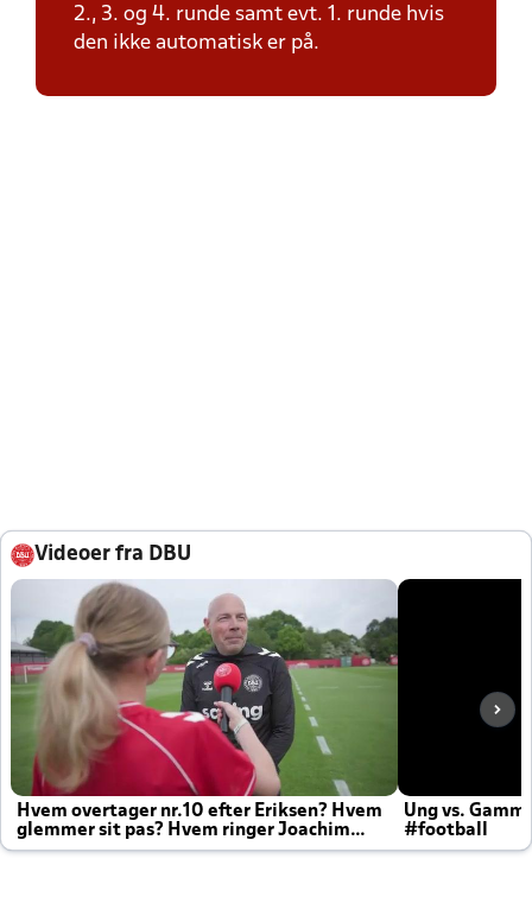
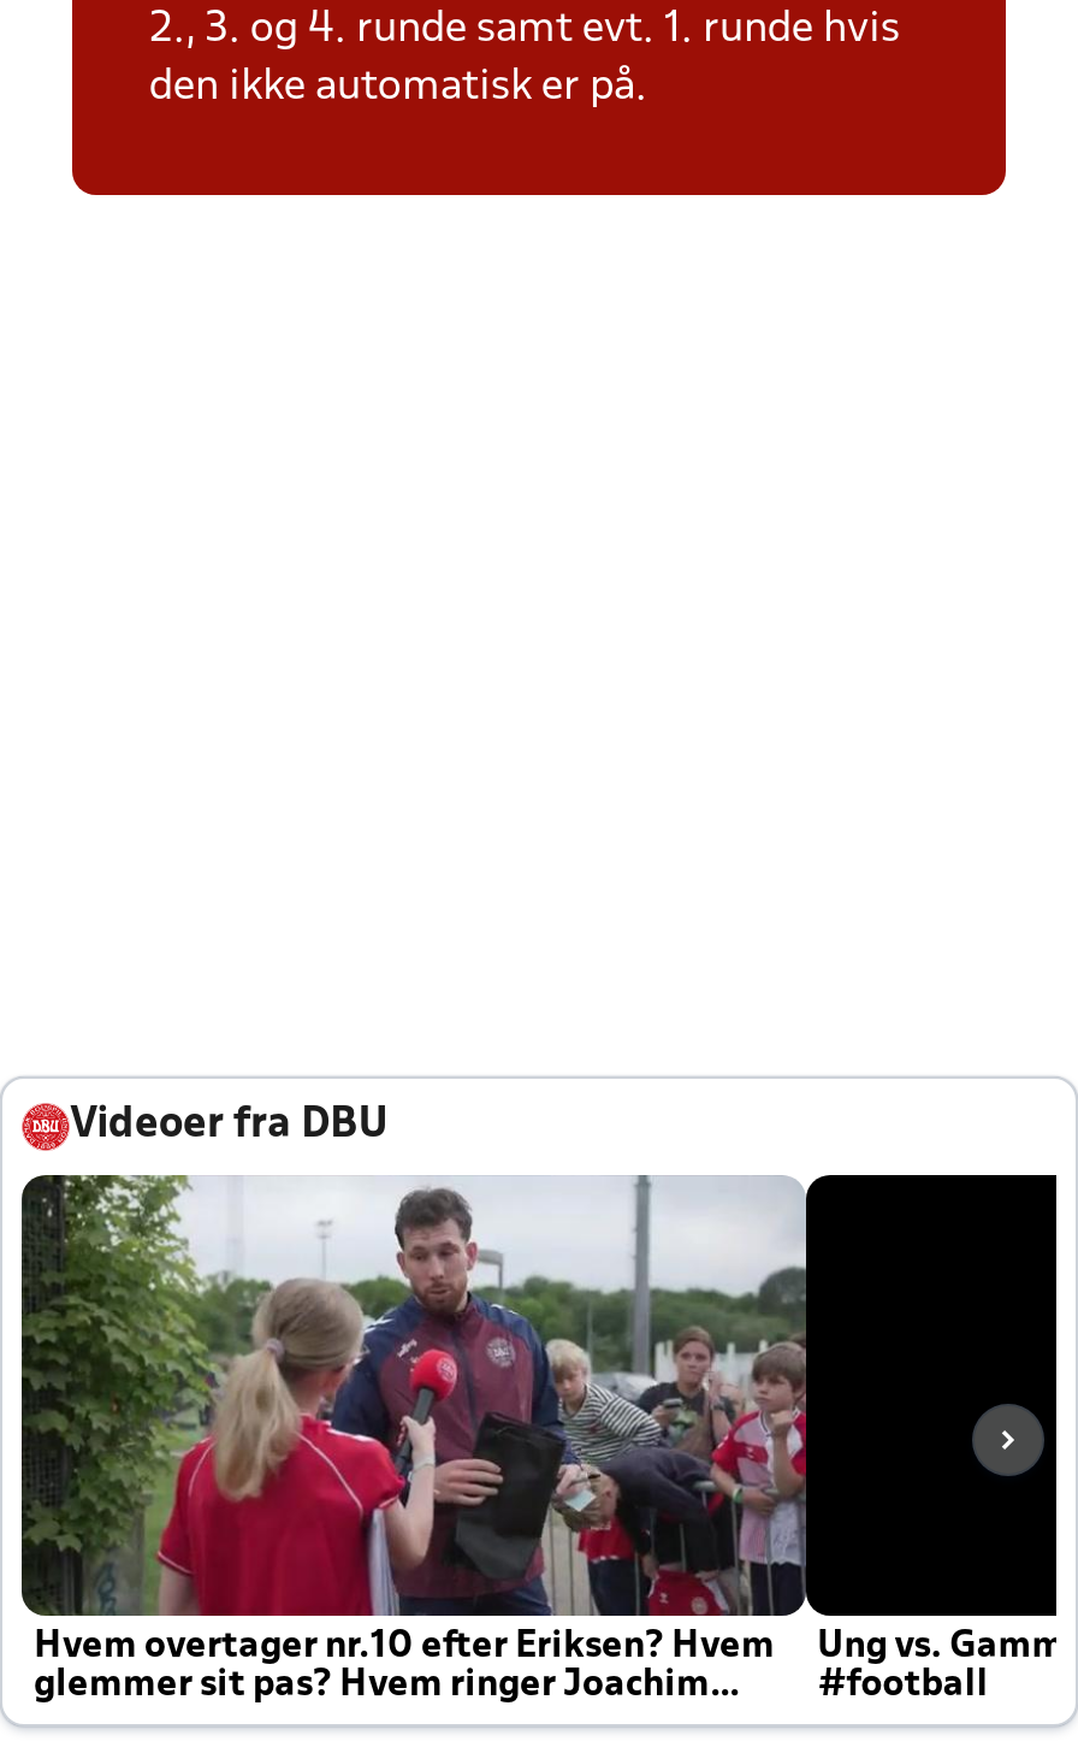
[9,579,399,797] [image] -> [19,1173,808,1618] [image]

